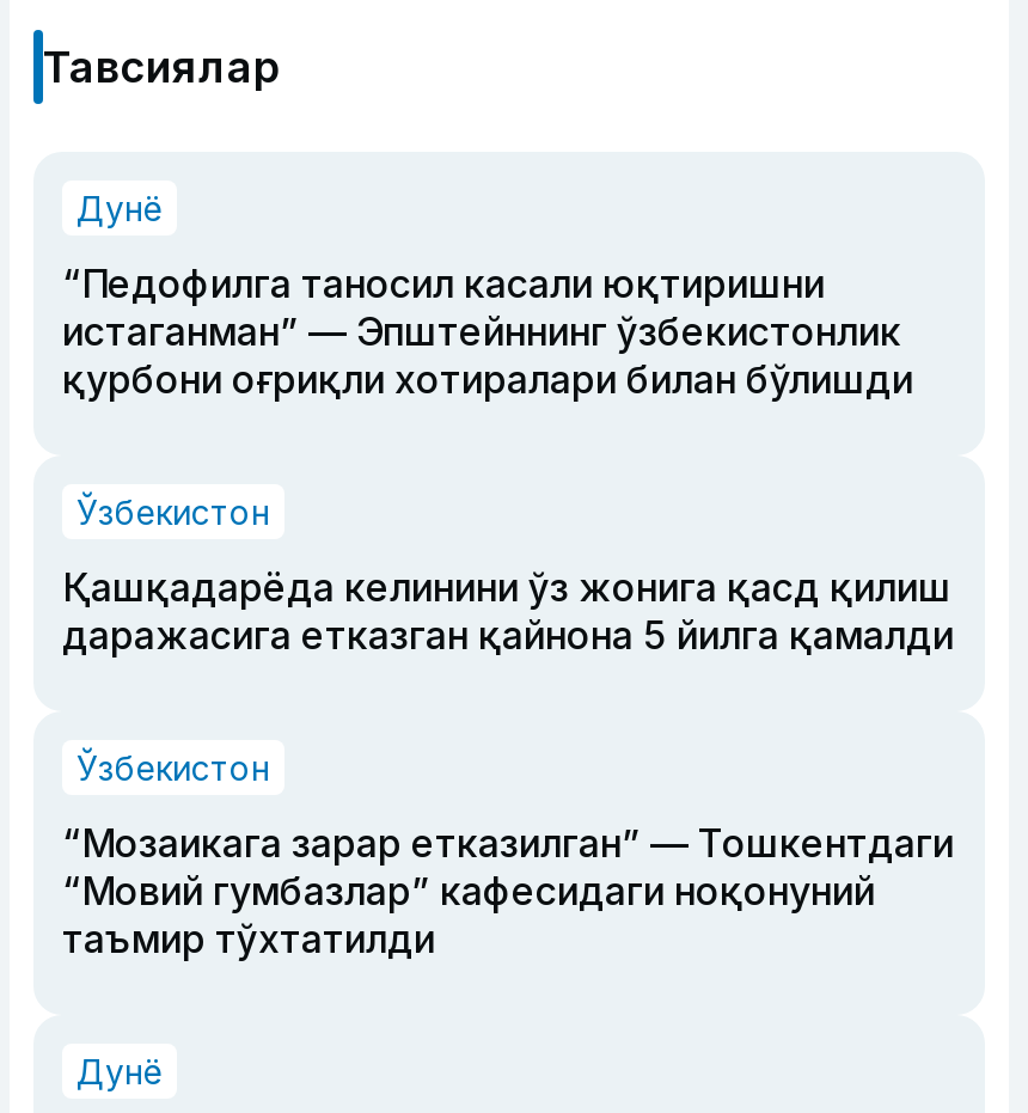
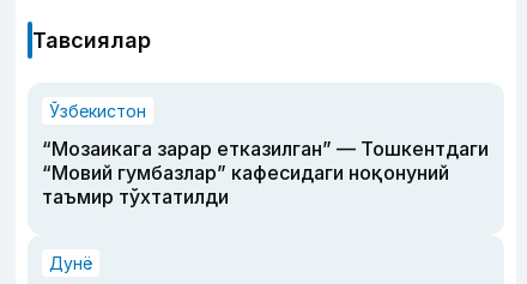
[62,188,954,659] Дунё | “Педофилга таносил касали юқтиришни | истаганман” — Эпштейннинг ўзбекистонлик | қурбони оғриқли хотиралари билан бўлишди | Ўзбекистон | Қашқадарёда келинини ўз жонига қасд қилиш | даражасига етказган қайнона 5 йилга қамалди -> none

